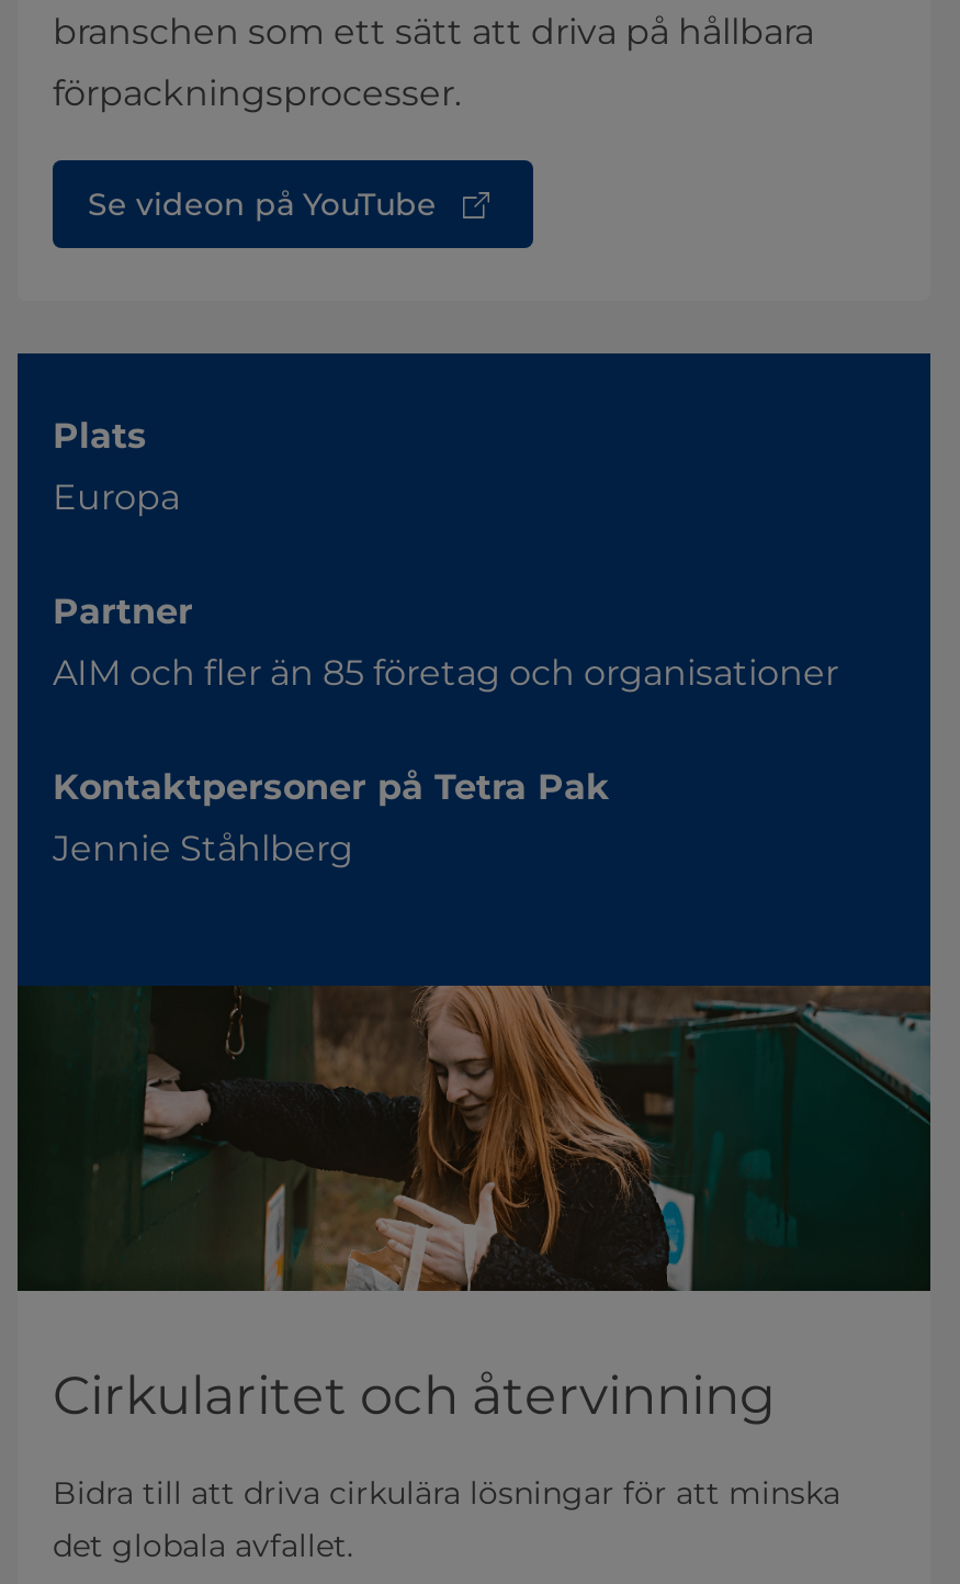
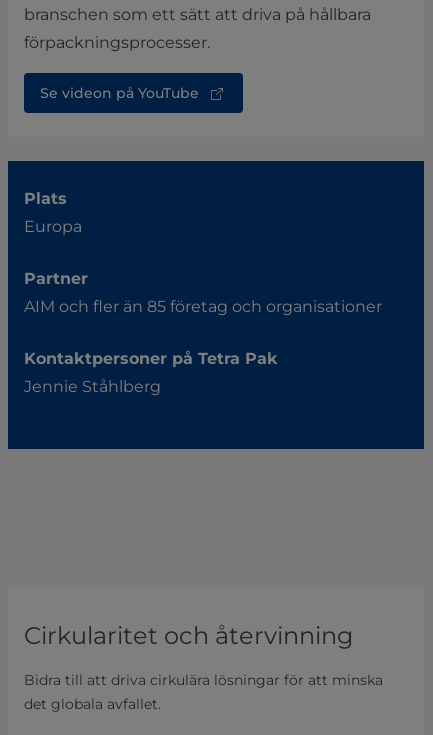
[15,984,933,1293] [image] -> none

